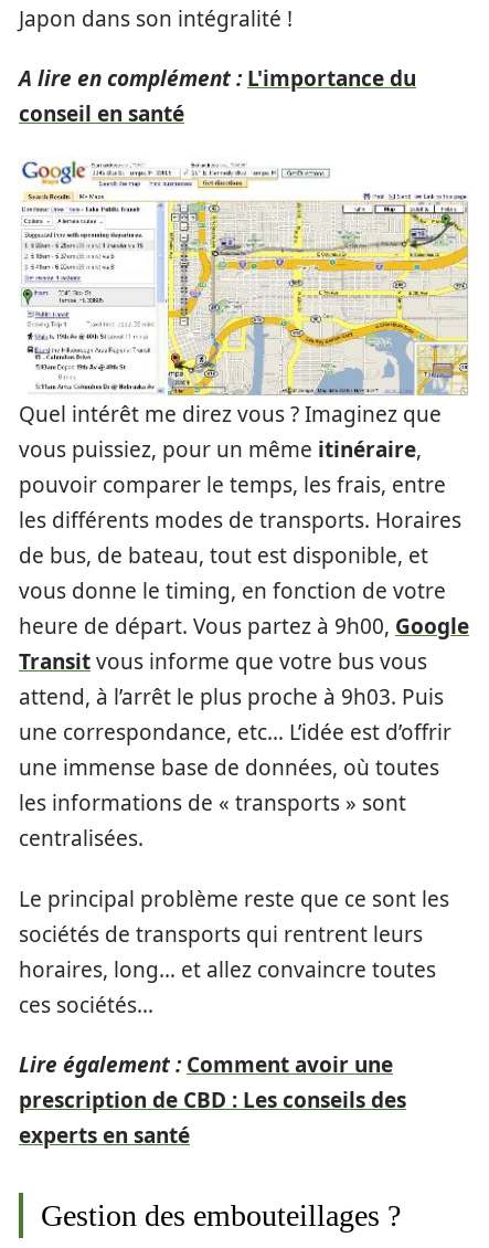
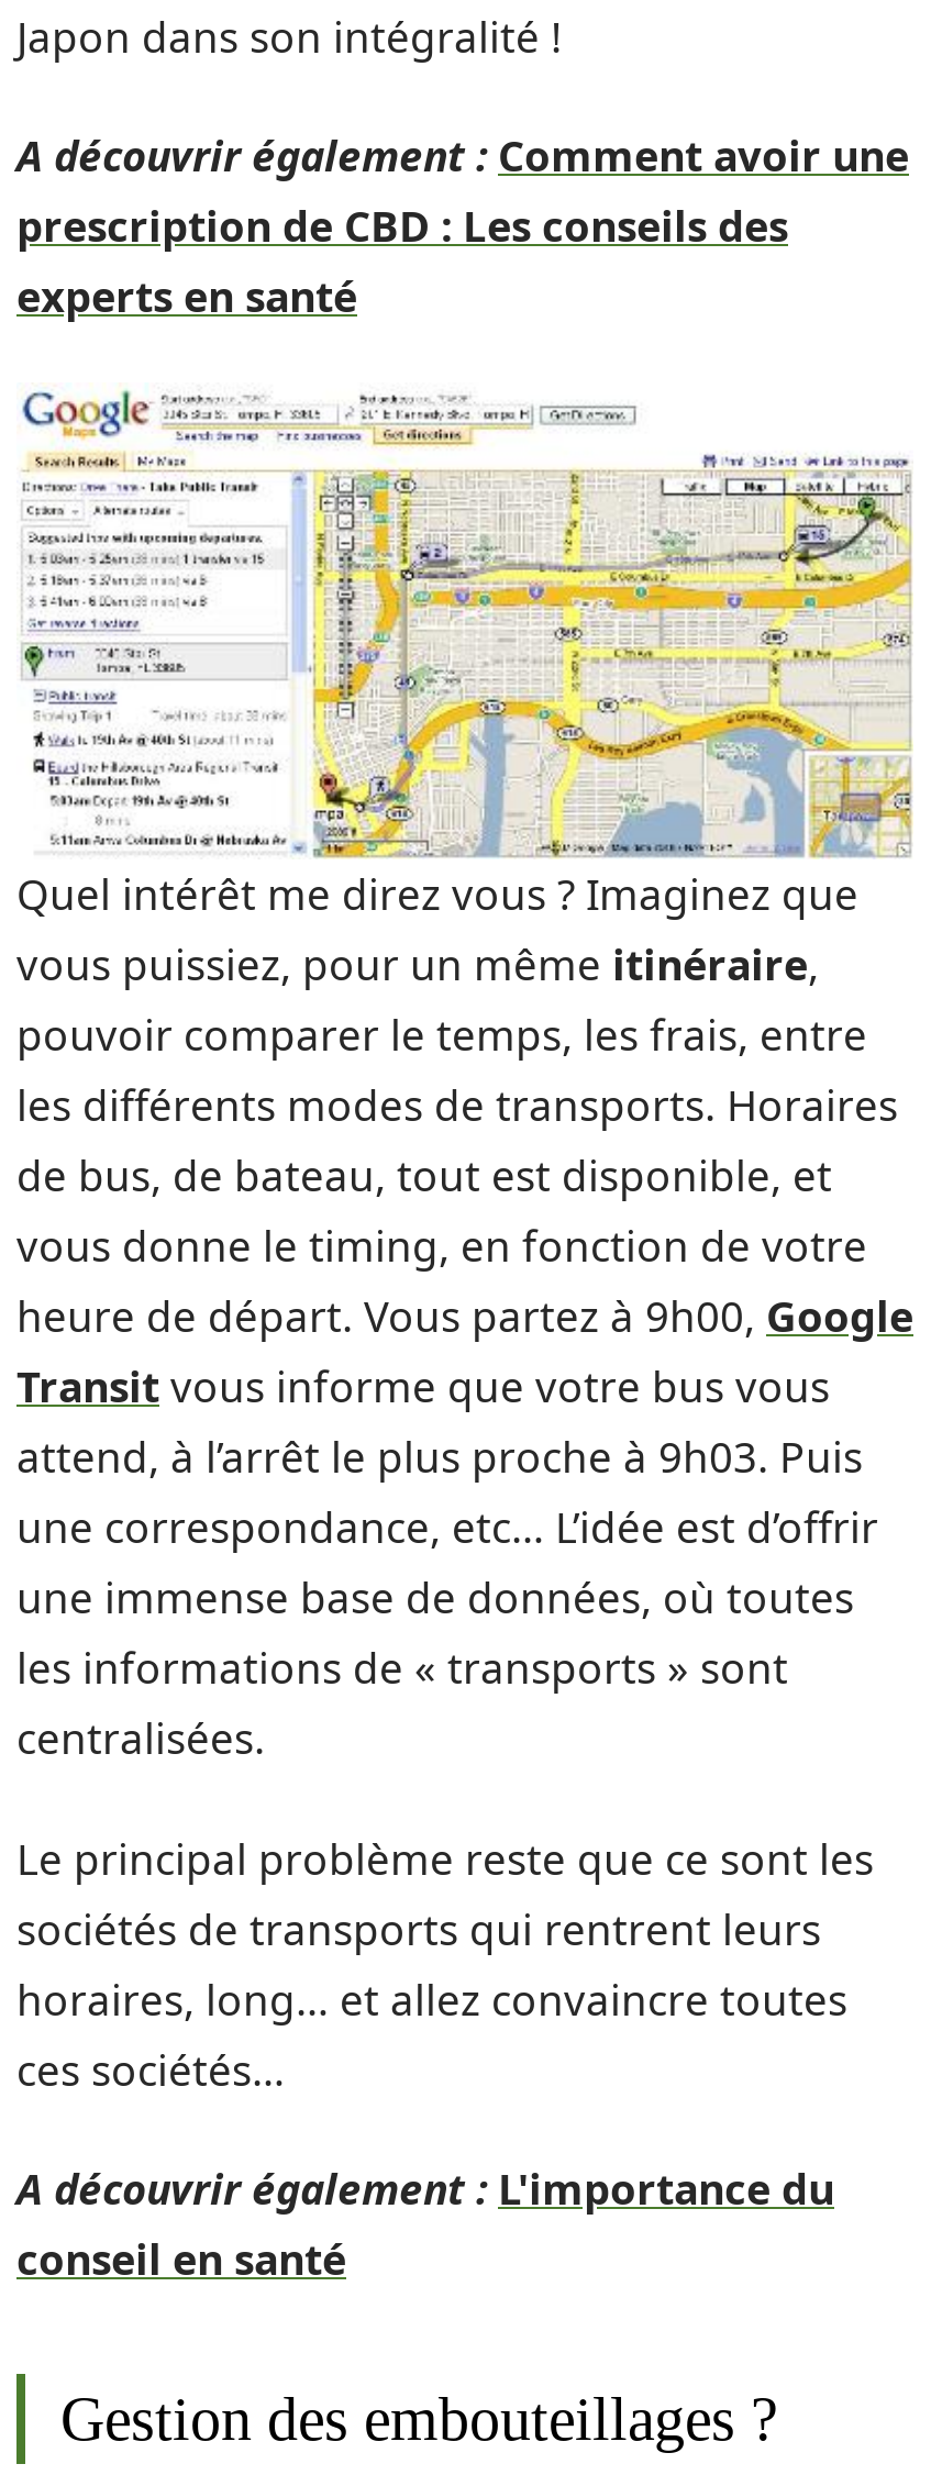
[19,64,416,93] A lire en complément : L'importance du -> [16,127,909,185] A découvrir également : Comment avoir une
moved [19,99,184,128] -> [16,2231,346,2288]: conseil en santé
moved [19,156,470,1019] -> [16,380,916,2098]: [image] | Quel intérêt me direz vous ? Imaginez que | vous puissiez, pour un même itinéraire, | ... | horaires, long… et allez convaincre toutes | ces sociétés…
[19,1050,393,1079] Lire également : Comment avoir une -> [16,2161,834,2218] A découvrir également : L'importance du
moved [19,1086,406,1150] -> [16,198,788,325]: prescription de CBD : Les conseils des | experts en santé

